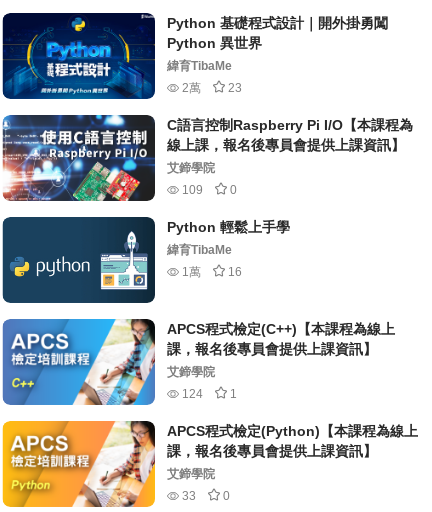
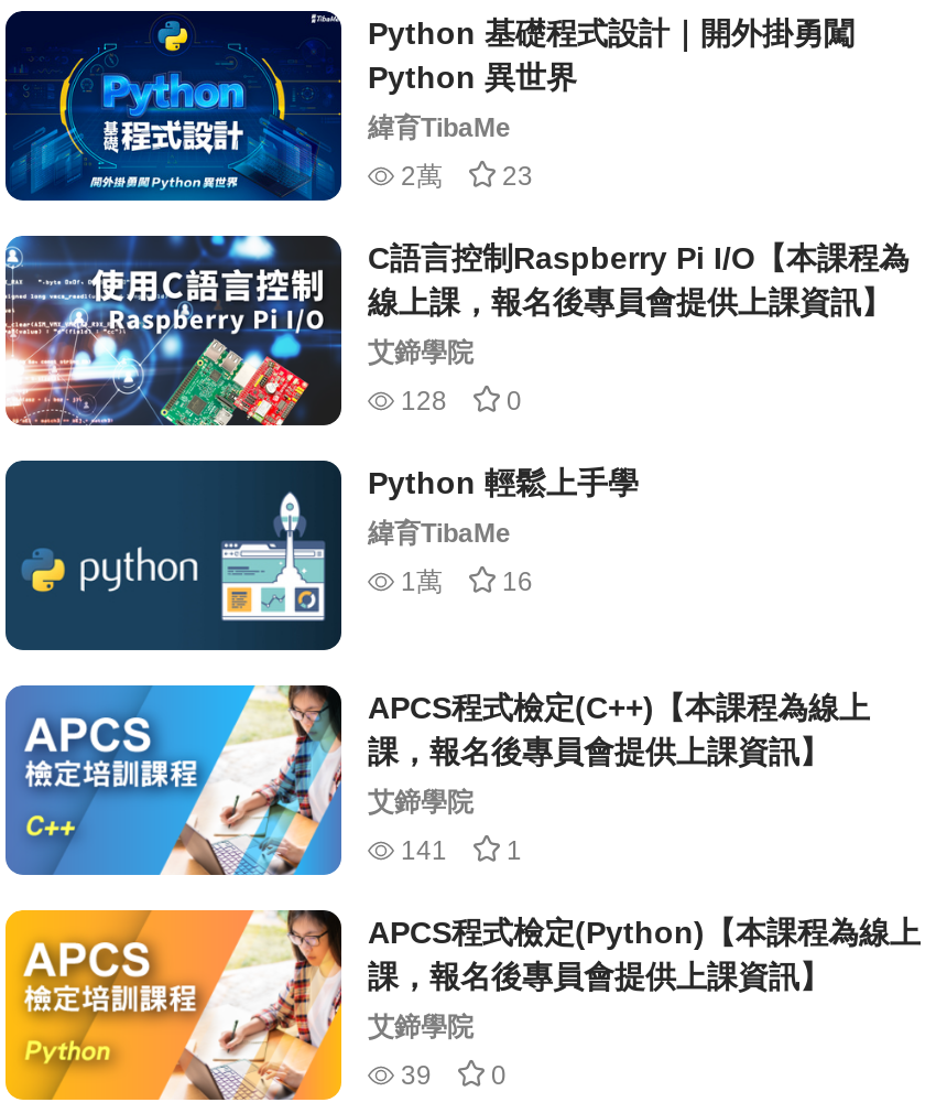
[179,183,237,197] 109 0 -> [394,386,522,417] 128 0
[179,387,237,401] 124 1 -> [394,836,522,867] 141 1
[179,489,230,503] 33 0 -> [394,1061,507,1092] 39 0

